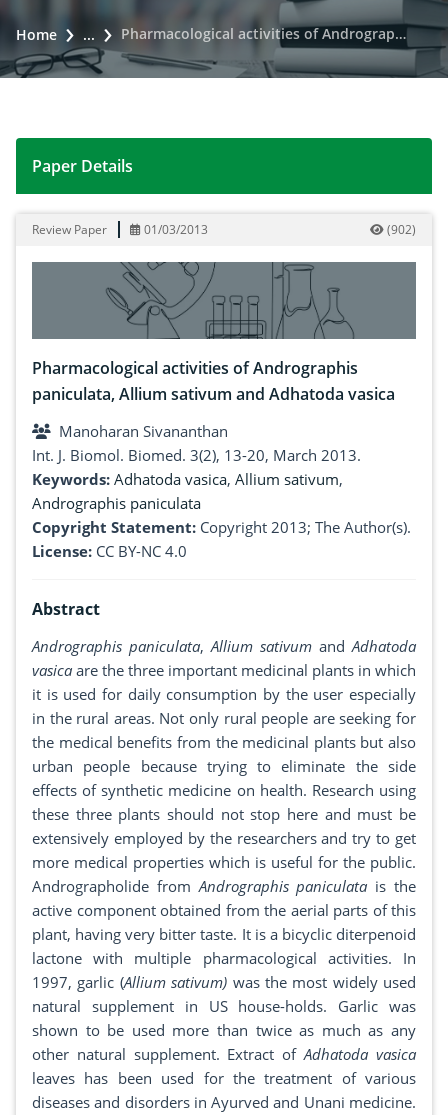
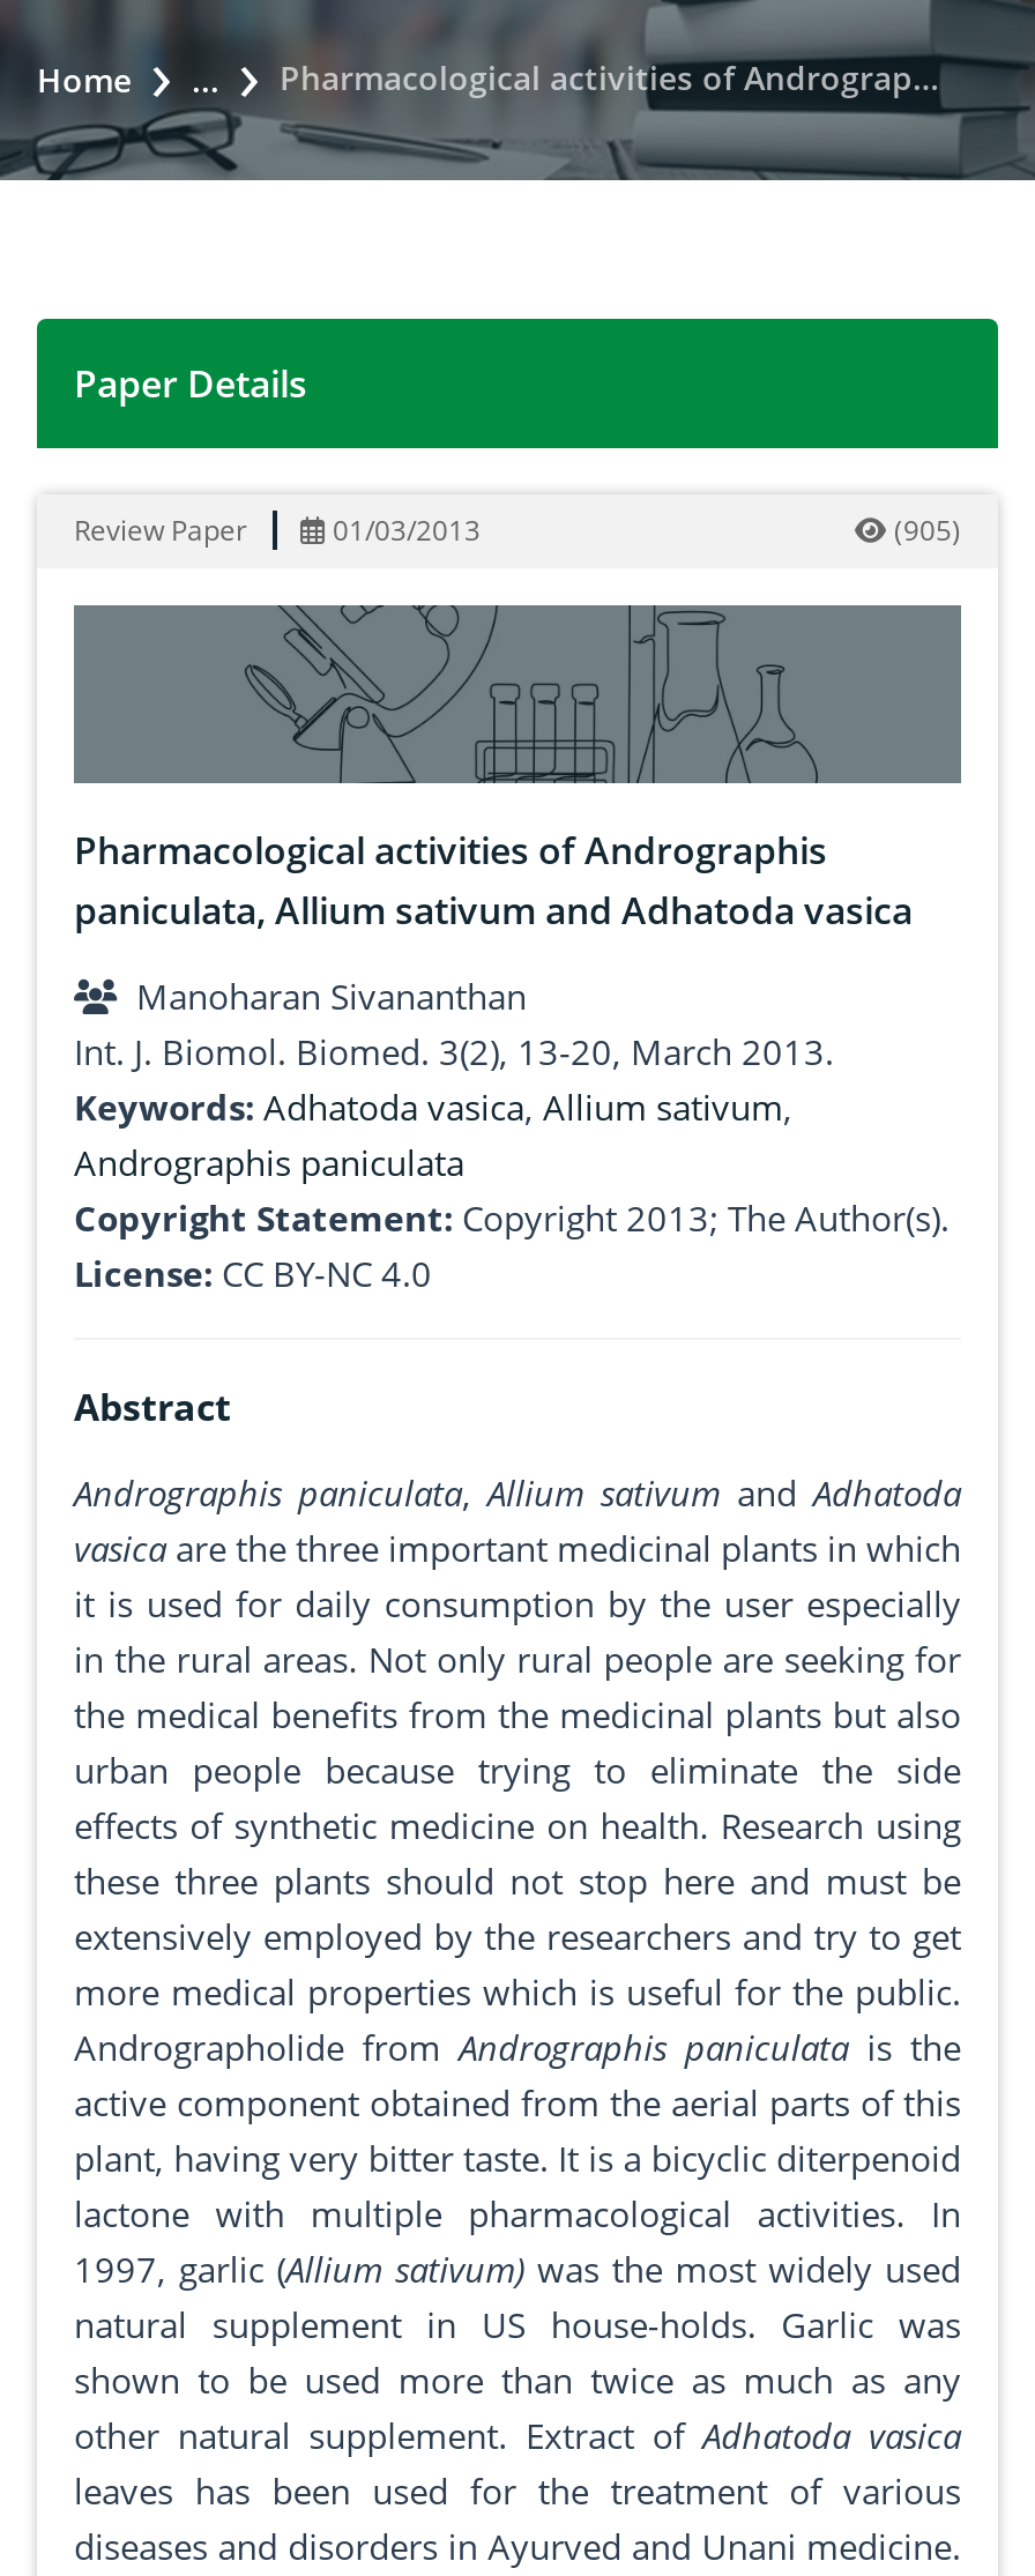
[387,221,416,238] (902) -> [894,511,961,550] (905)

